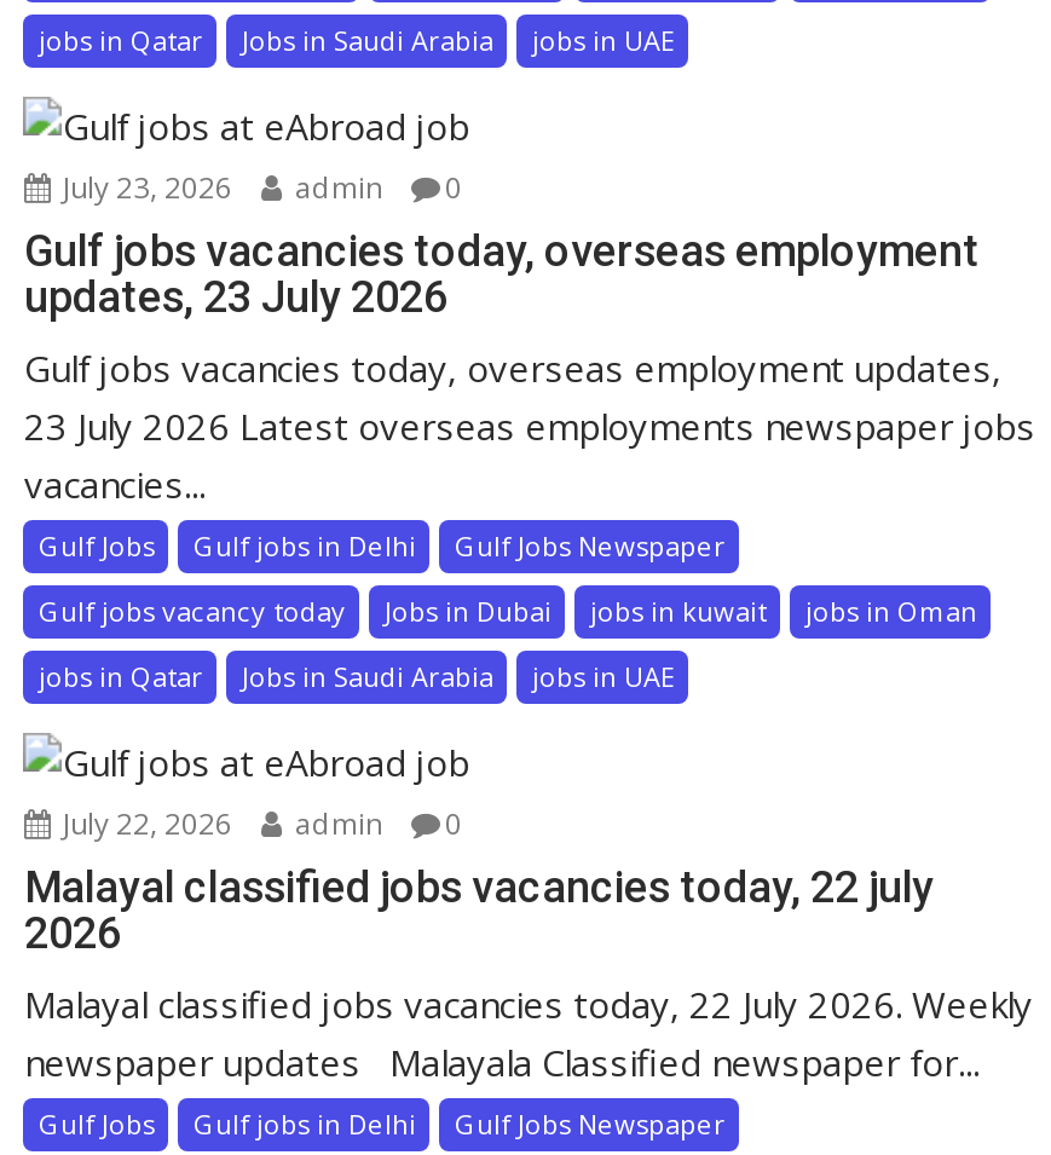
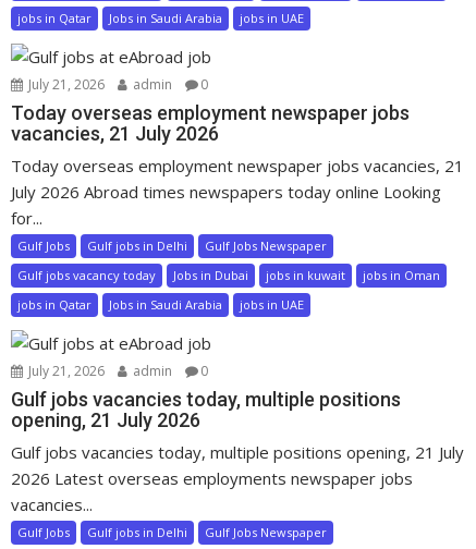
[56,166,462,208] July 23, 2026 admin 0 -> [26,75,209,93] July 21, 2026 admin 0
[24,224,1035,507] Gulf jobs vacancies today, overseas employment | updates, 23 July 2026 | Gulf jobs vacancies today, overseas employment updates, | 23 July 2026 Latest overseas employments newspaper jobs | vacancies... -> [11,101,465,229] Today overseas employment newspaper jobs | vacancies, 21 July 2026 | Today overseas employment newspaper jobs vacancies, 21 | July 2026 Abroad times newspapers today online Looking | for...
[56,803,462,844] July 22, 2026 admin 0 -> [26,361,209,380] July 21, 2026 admin 0
[24,861,1033,1086] Malayal classified jobs vacancies today, 22 july | 2026 | Malayal classified jobs vacancies today, 22 July 2026. Weekly | newspaper updates Malayala Classified newspaper for... -> [11,388,465,515] Gulf jobs vacancies today, multiple positions | opening, 21 July 2026 | Gulf jobs vacancies today, multiple positions opening, 21 July | 2026 Latest overseas employments newspaper jobs | vacancies...

